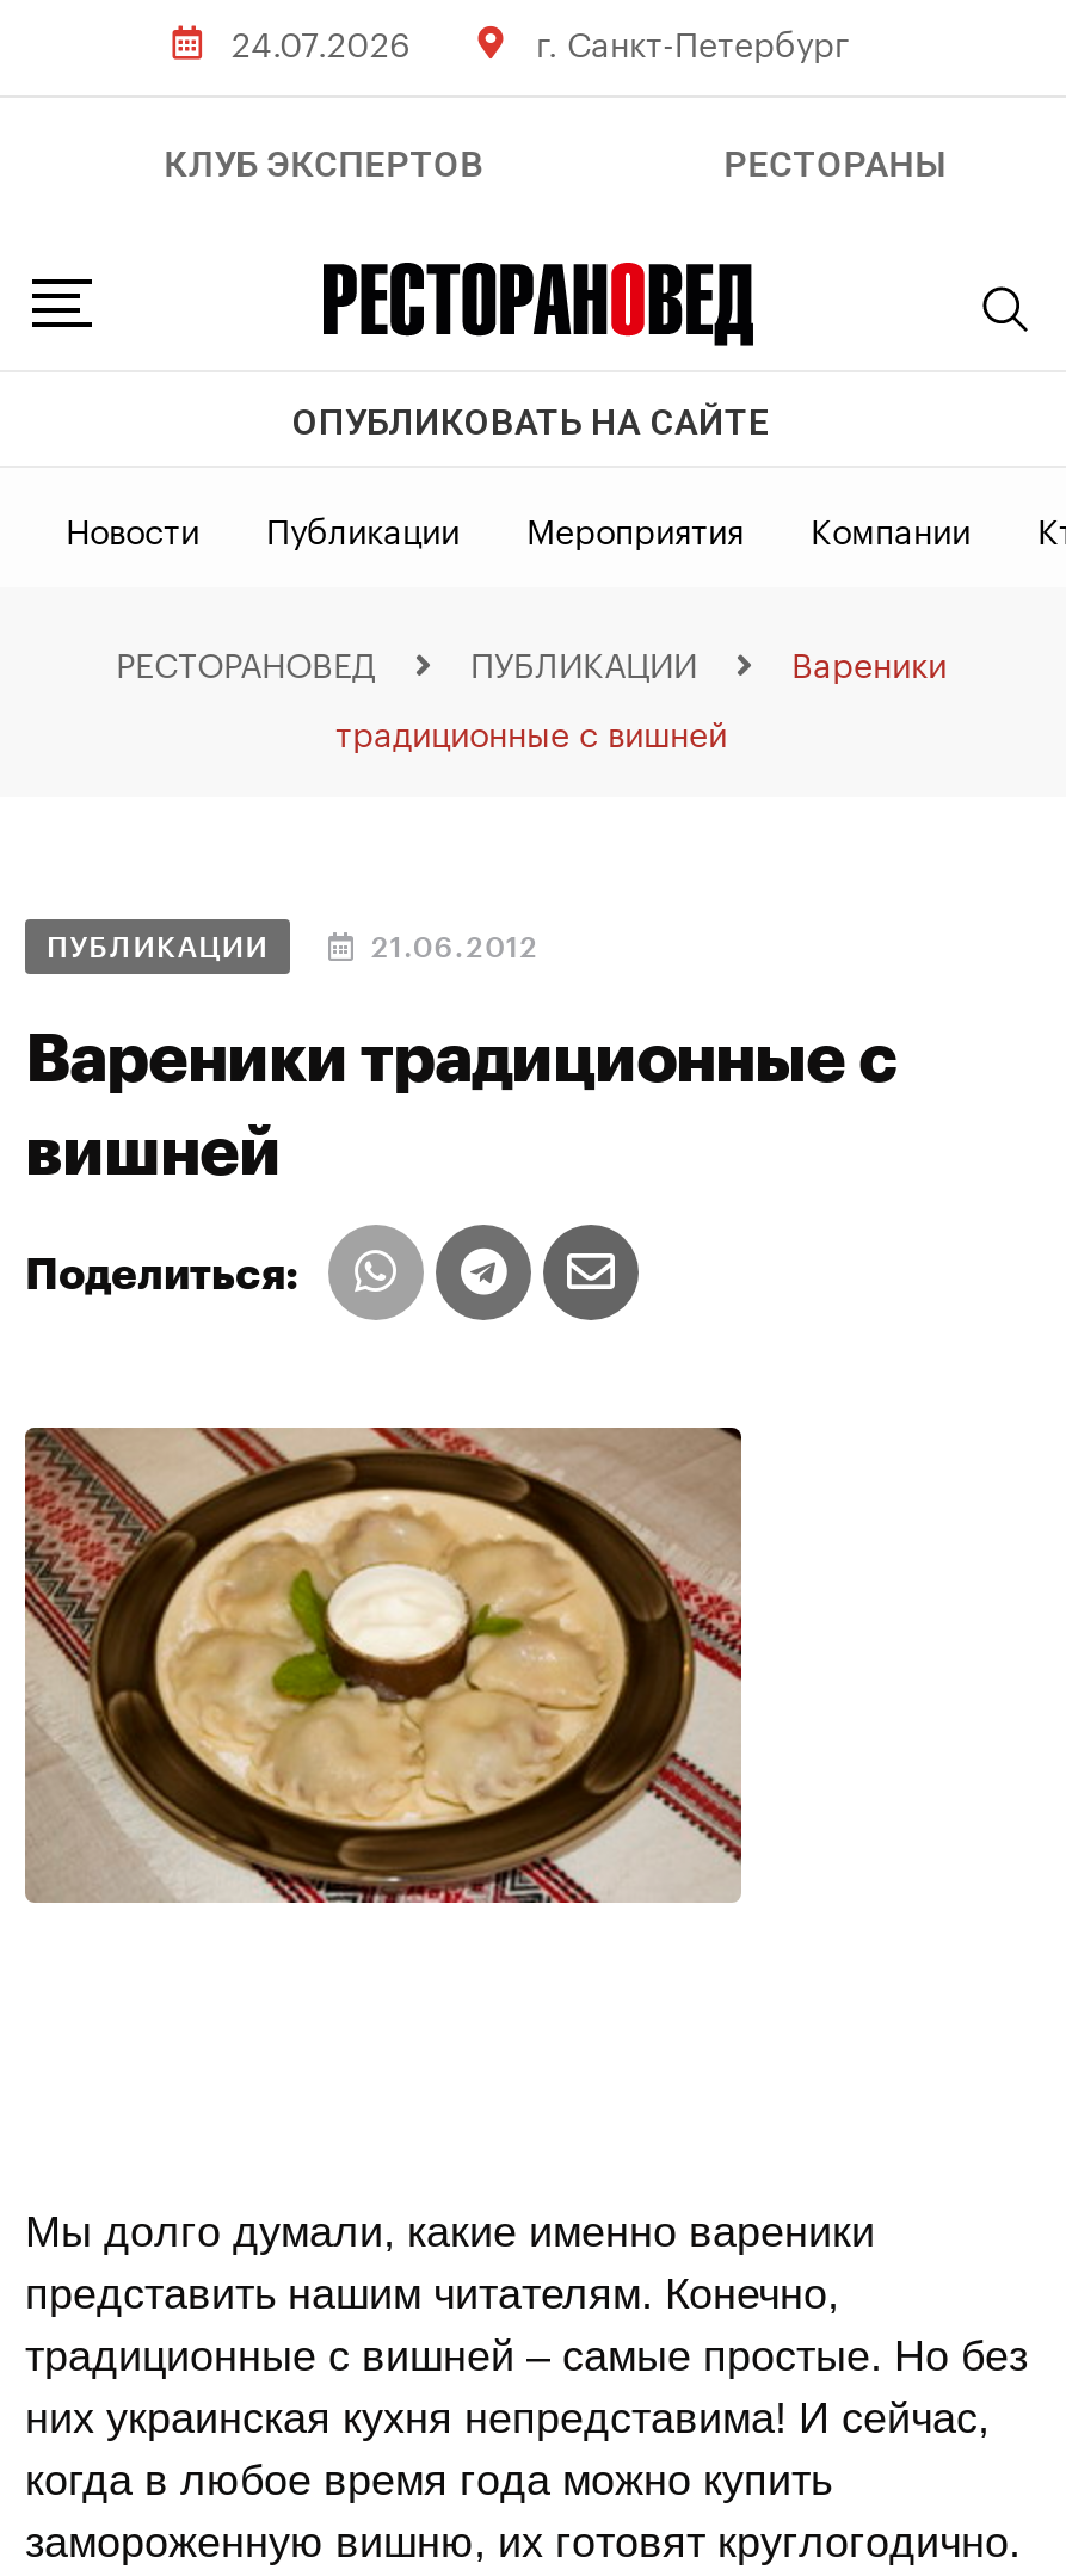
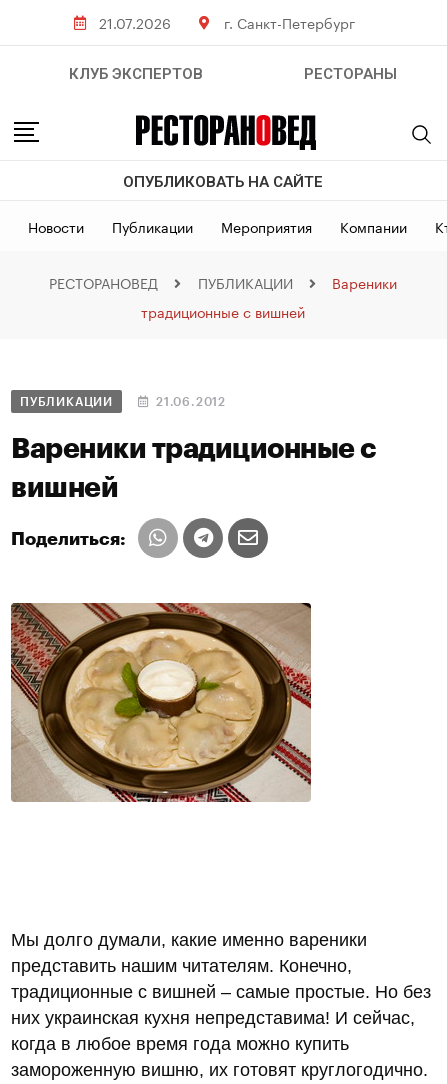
[232,13,411,66] 24.07.2026 -> [99,10,171,32] 21.07.2026

